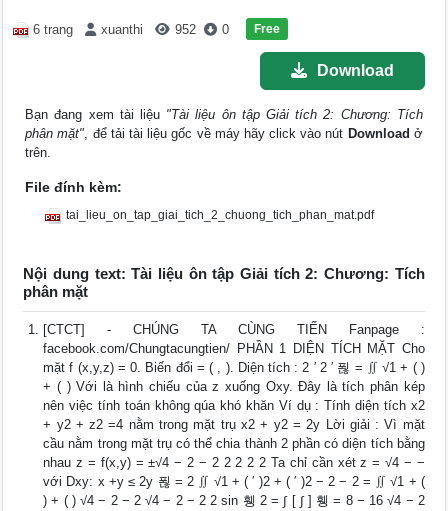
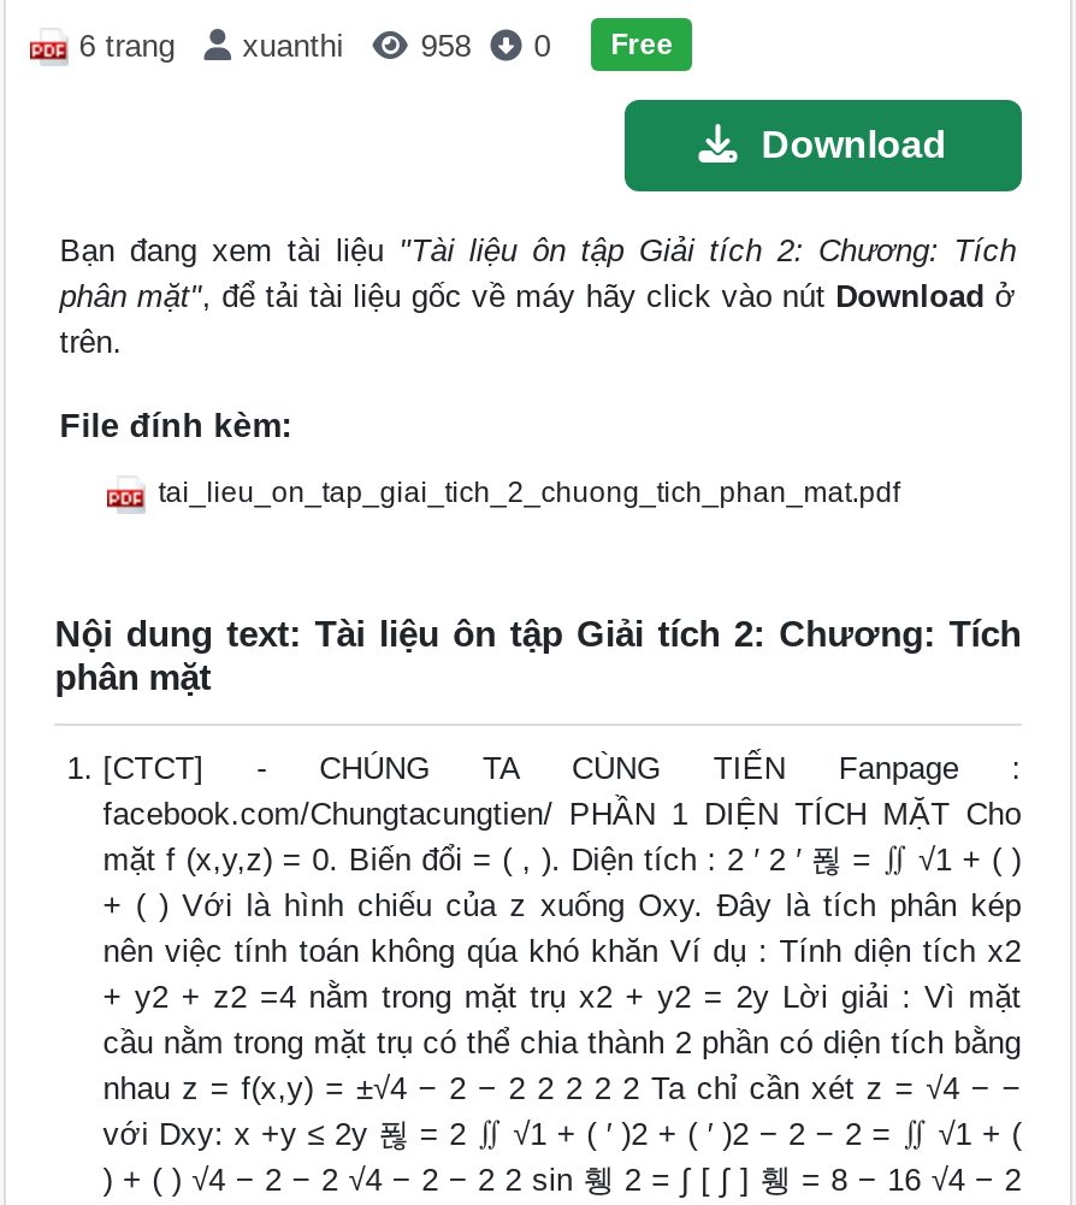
[175,22,280,37] 952 0 Free -> [421,28,673,65] 958 0 Free

